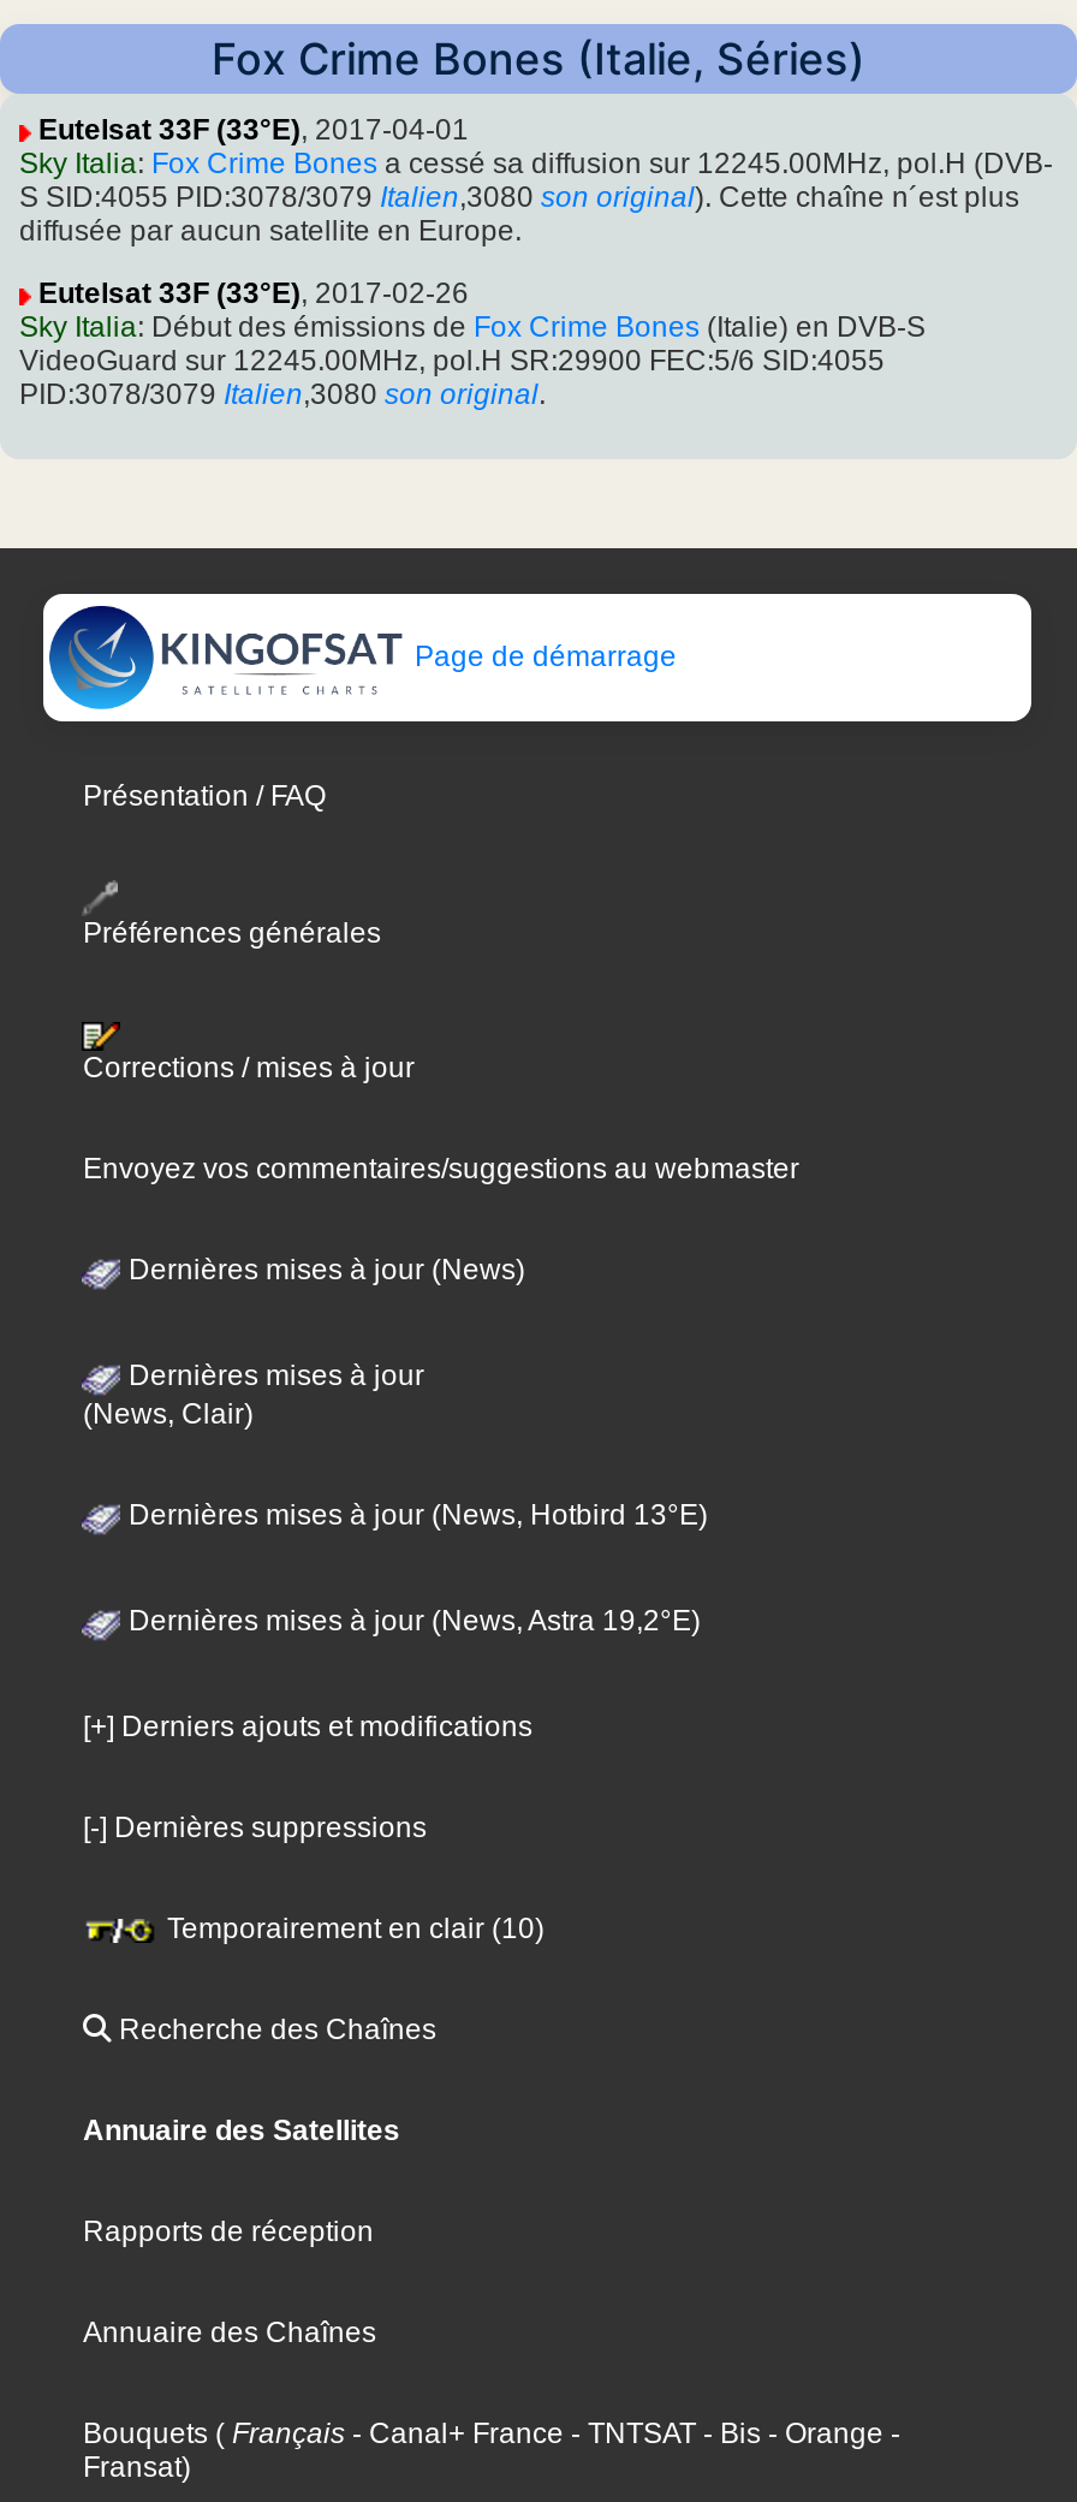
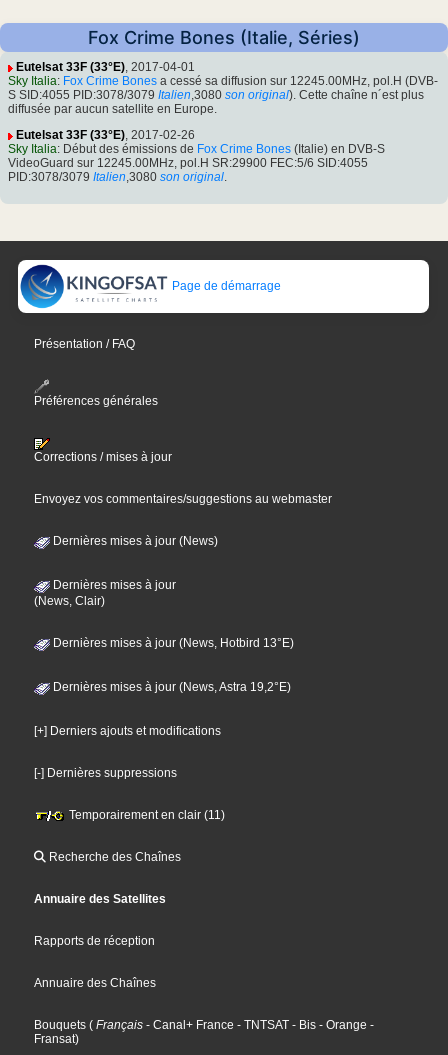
[160,1912,544,1945] Temporairement en clair (10) -> [66,808,225,822] Temporairement en clair (11)

